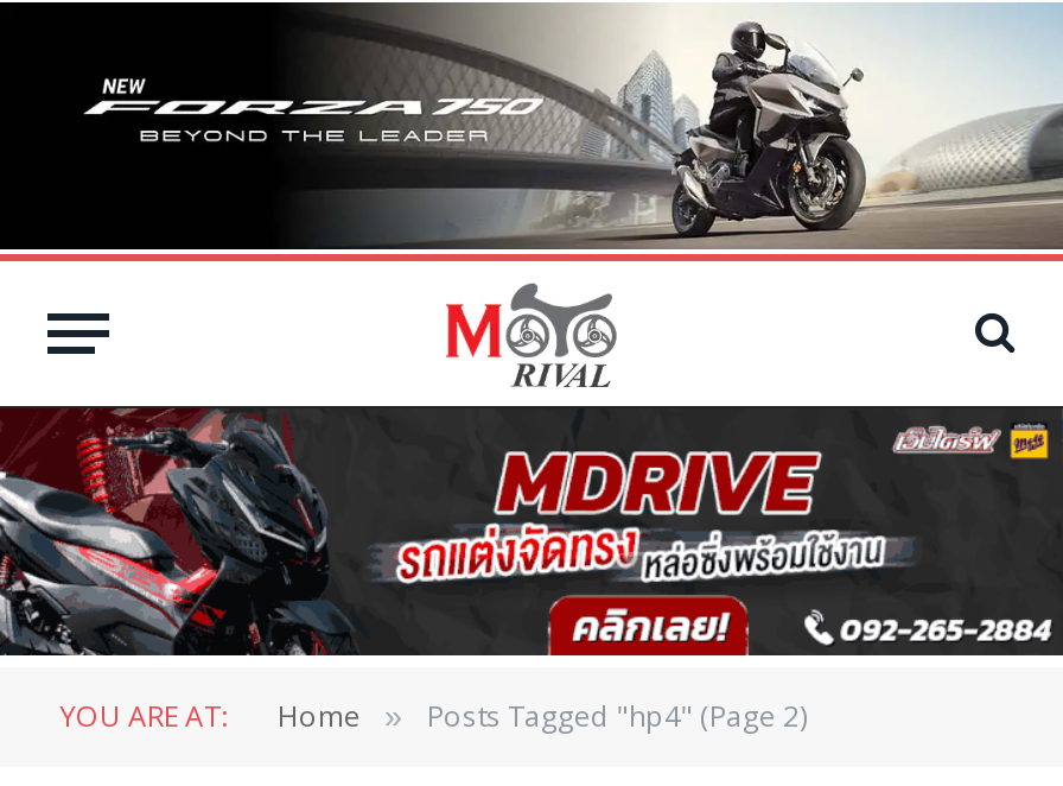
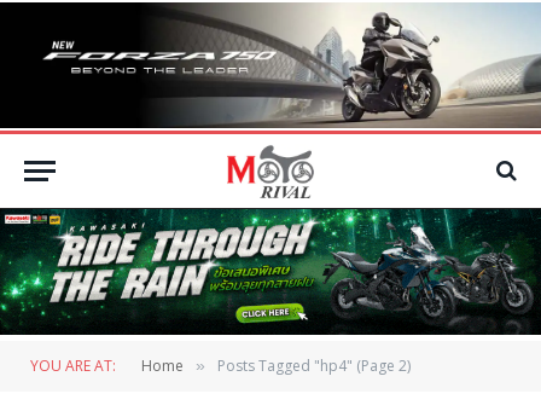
[7,406,1056,658] [image] -> [4,208,537,336] [image]

